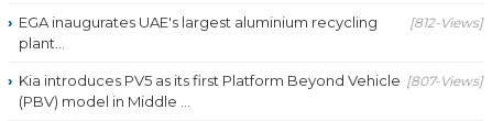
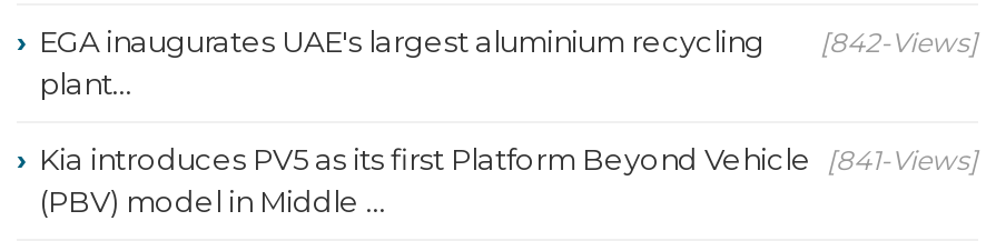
[19,13,483,31] EGA inaugurates UAE's largest aluminium recycling [812-Views] -> [39,23,978,59] EGA inaugurates UAE's largest aluminium recycling [842-Views]
[19,71,483,89] Kia introduces PV5 as its first Platform Beyond Vehicle [807-Views] -> [39,141,978,177] Kia introduces PV5 as its first Platform Beyond Vehicle [841-Views]

